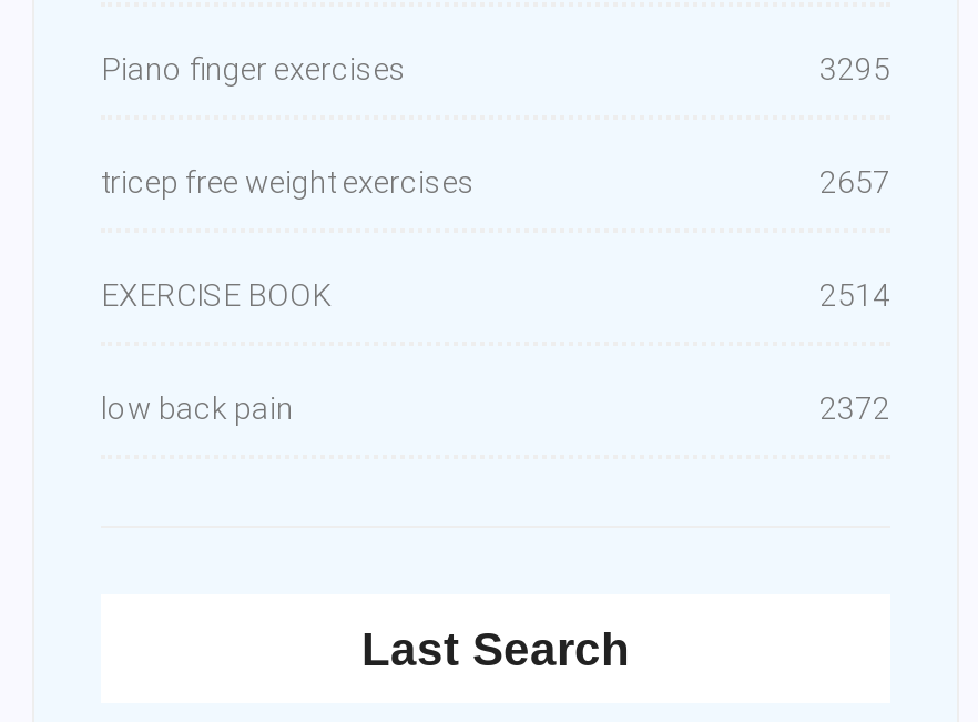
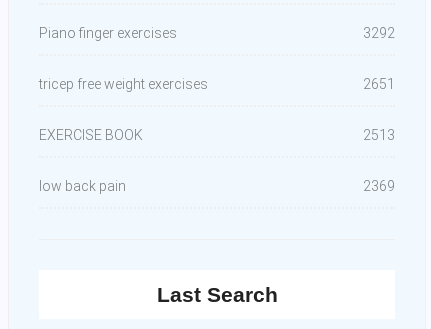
[819,51,890,87] 3295 -> [363,25,395,41] 3292
[819,165,890,200] 2657 -> [363,76,395,92] 2651
[819,278,890,313] 2514 -> [363,127,395,143] 2513
[819,391,890,426] 2372 -> [363,178,395,194] 2369

